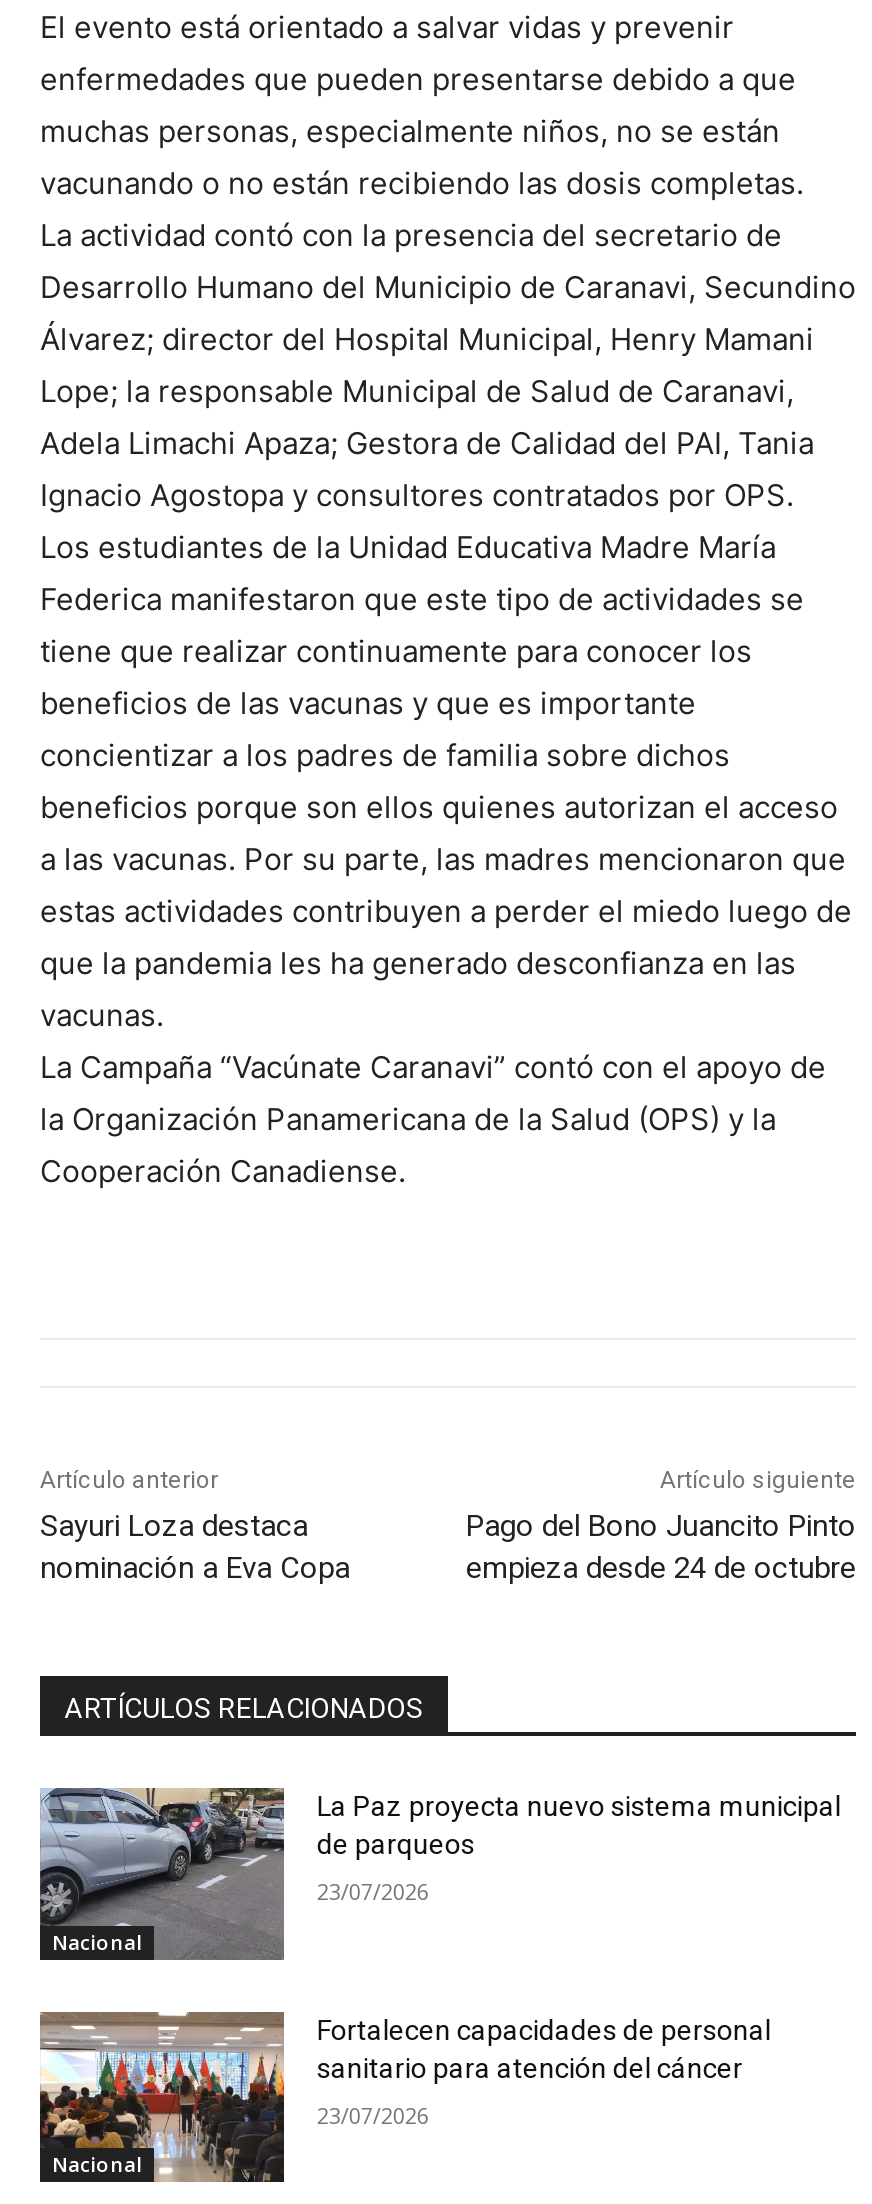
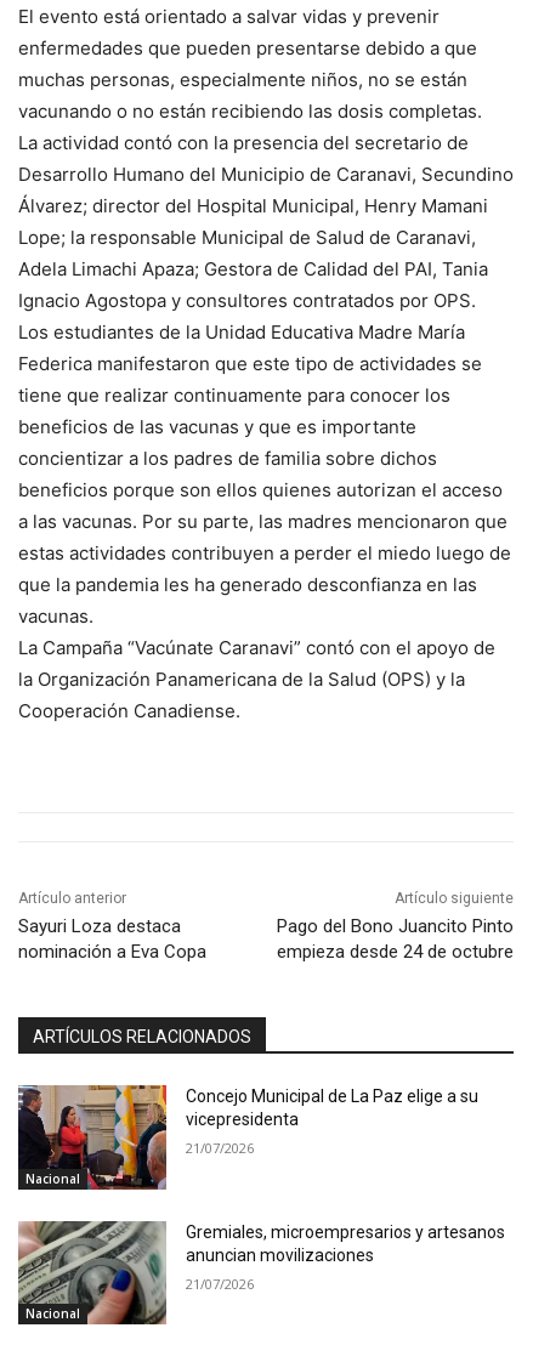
[38,1786,841,1960] [image] | La Paz proyecta nuevo sistema municipal | de parqueos -> [18,1084,479,1190] [image] | Concejo Municipal de La Paz elige a su | vicepresidenta
[317,1876,429,1906] 23/07/2026 -> [186,1139,254,1157] 21/07/2026
[40,2012,771,2184] [image] | Fortalecen capacidades de personal | sanitario para atención del cáncer -> [17,1220,506,1326] [image] | Gremiales, microempresarios y artesanos | anuncian movilizaciones
[317,2099,429,2129] 23/07/2026 -> [186,1274,254,1292] 21/07/2026

